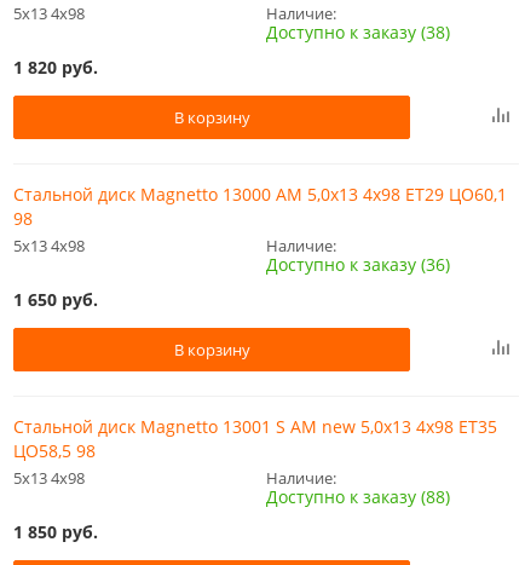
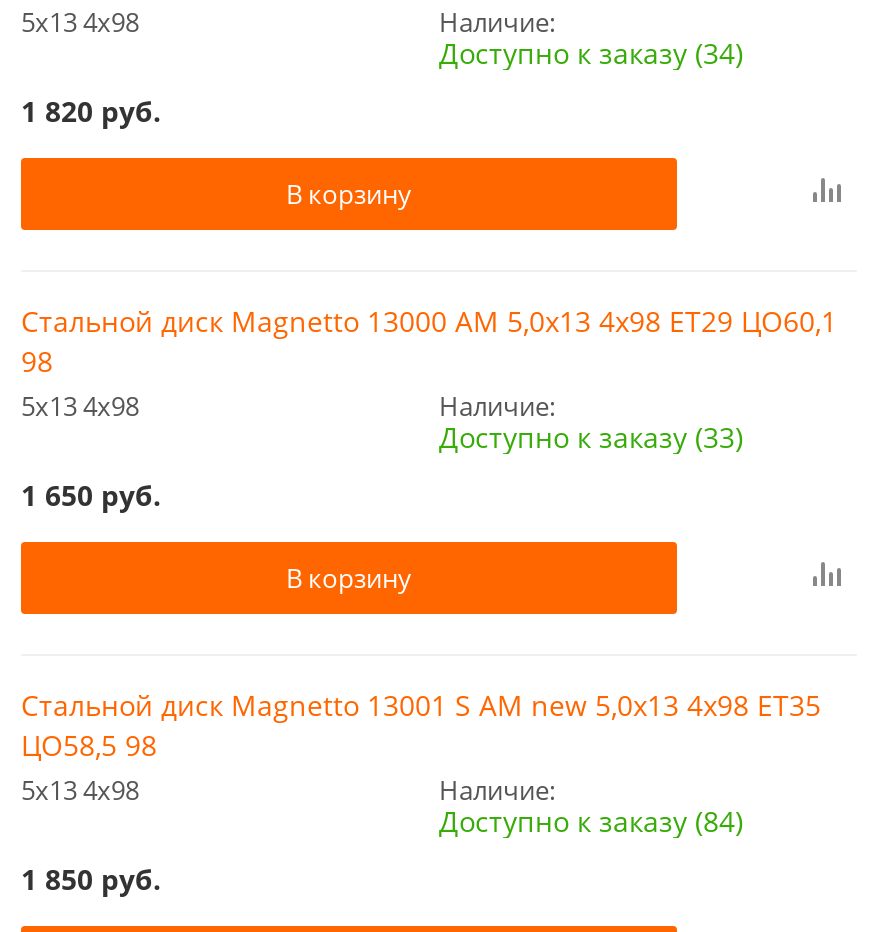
[266,21,450,44] Доступно к заказу (38) -> [439,35,743,73] Доступно к заказу (34)
[266,253,450,276] Доступно к заказу (36) -> [439,419,743,457] Доступно к заказу (33)
[266,486,450,508] Доступно к заказу (88) -> [439,803,743,841] Доступно к заказу (84)

